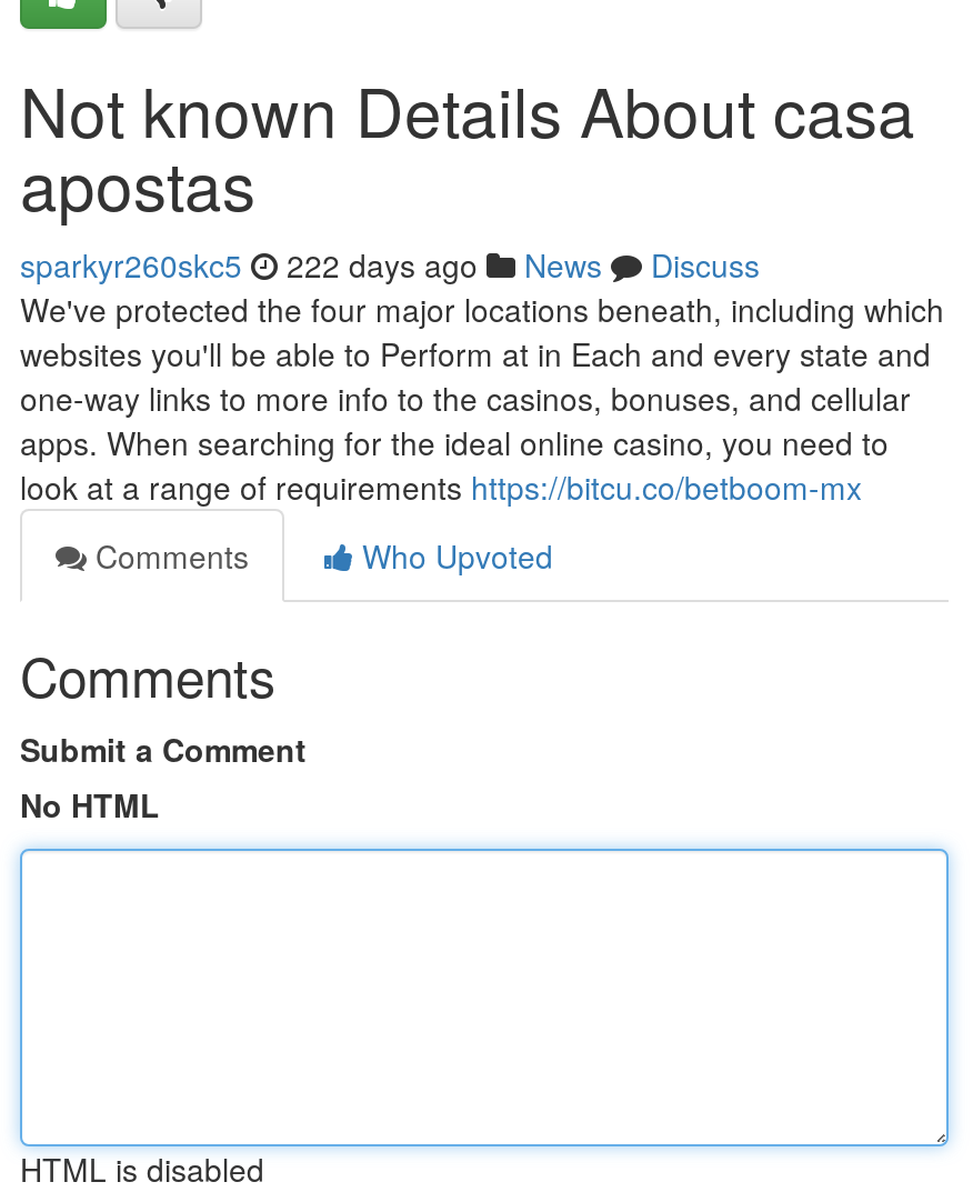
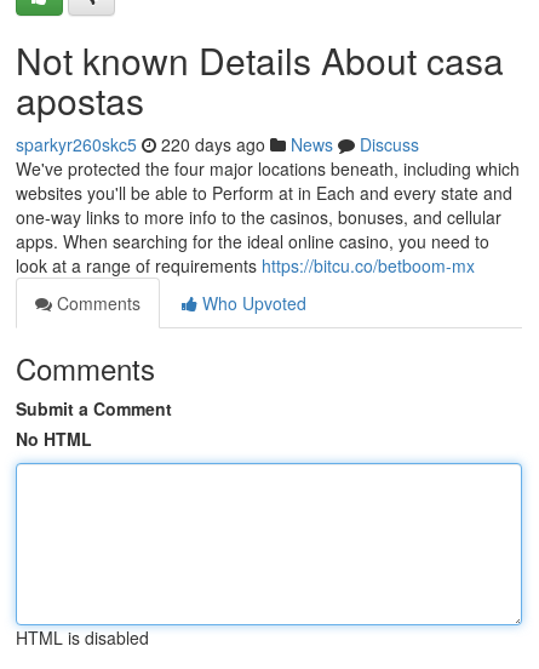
[20,242,760,287] sparkyr260skc5 222 days ago News Discuss -> [16,132,419,156] sparkyr260skc5 220 days ago News Discuss

